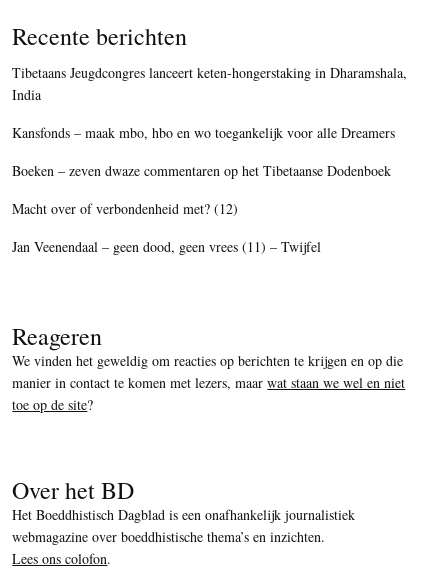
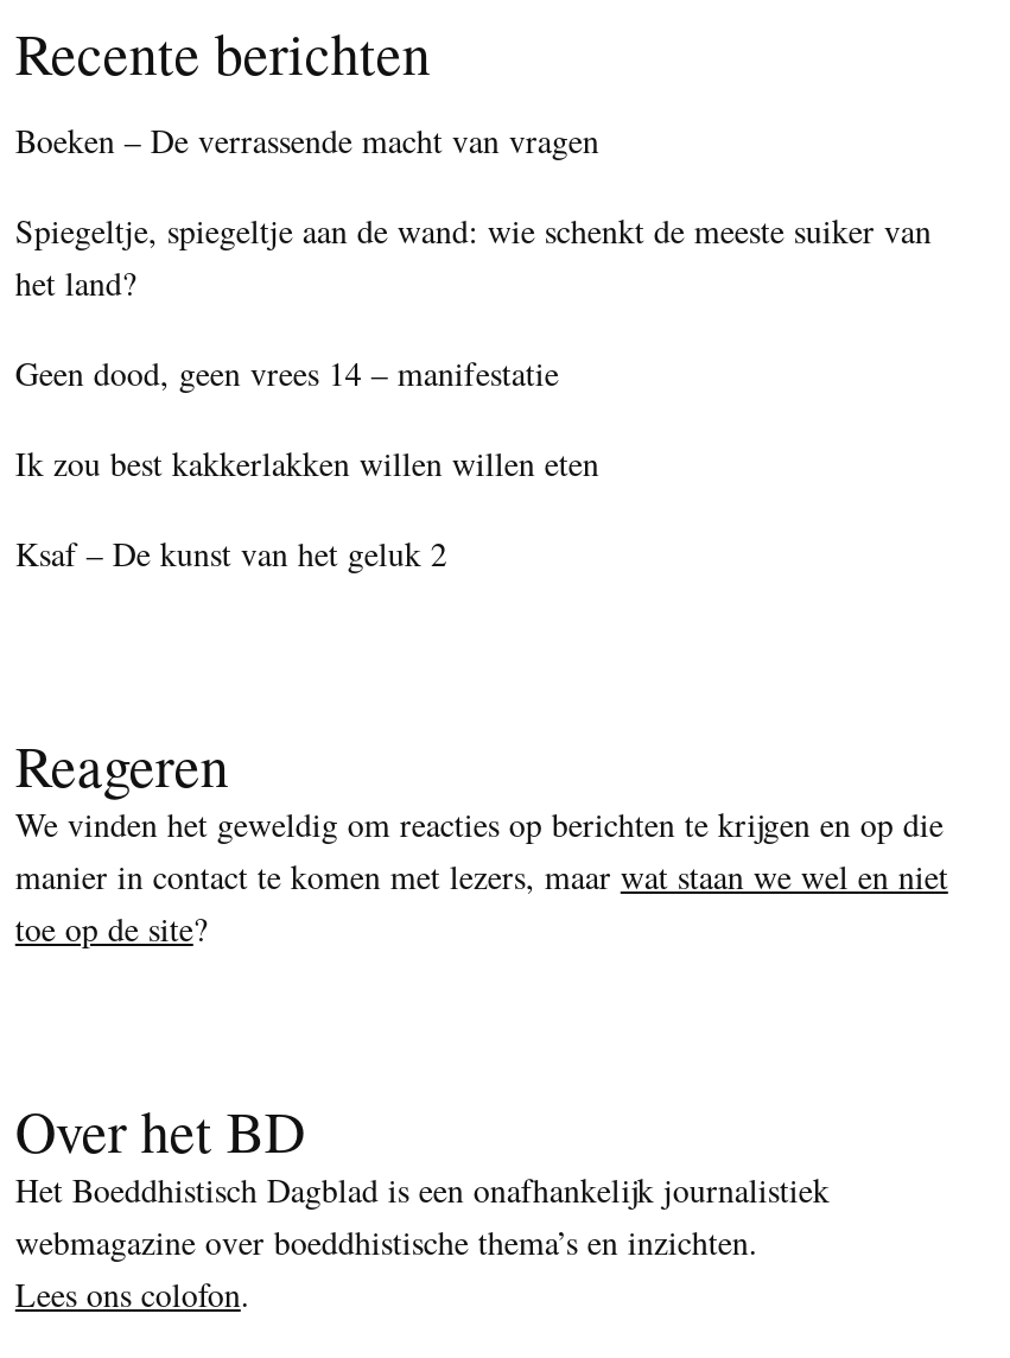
[12,63,407,104] Tibetaans Jeugdcongres lanceert keten-hongerstaking in Dharamshala, | India -> [15,117,599,162] Boeken – De verrassende macht van vragen
[12,123,395,142] Kansfonds – maak mbo, hbo en wo toegankelijk voor alle Dreamers -> [15,207,931,304] Spiegeltje, spiegeltje aan de wand: wie schenkt de meeste suiker van | het land?
[12,161,391,180] Boeken – zeven dwaze commentaren op het Tibetaanse Dodenboek -> [15,349,559,395] Geen dood, geen vrees 14 – manifestatie
[12,199,238,218] Macht over of verbondenheid met? (12) -> [15,440,599,485] Ik zou best kakkerlakken willen willen eten
[12,237,321,256] Jan Veenendaal – geen dood, geen vrees (11) – Twijfel -> [15,530,447,575] Ksaf – De kunst van het geluk 2

